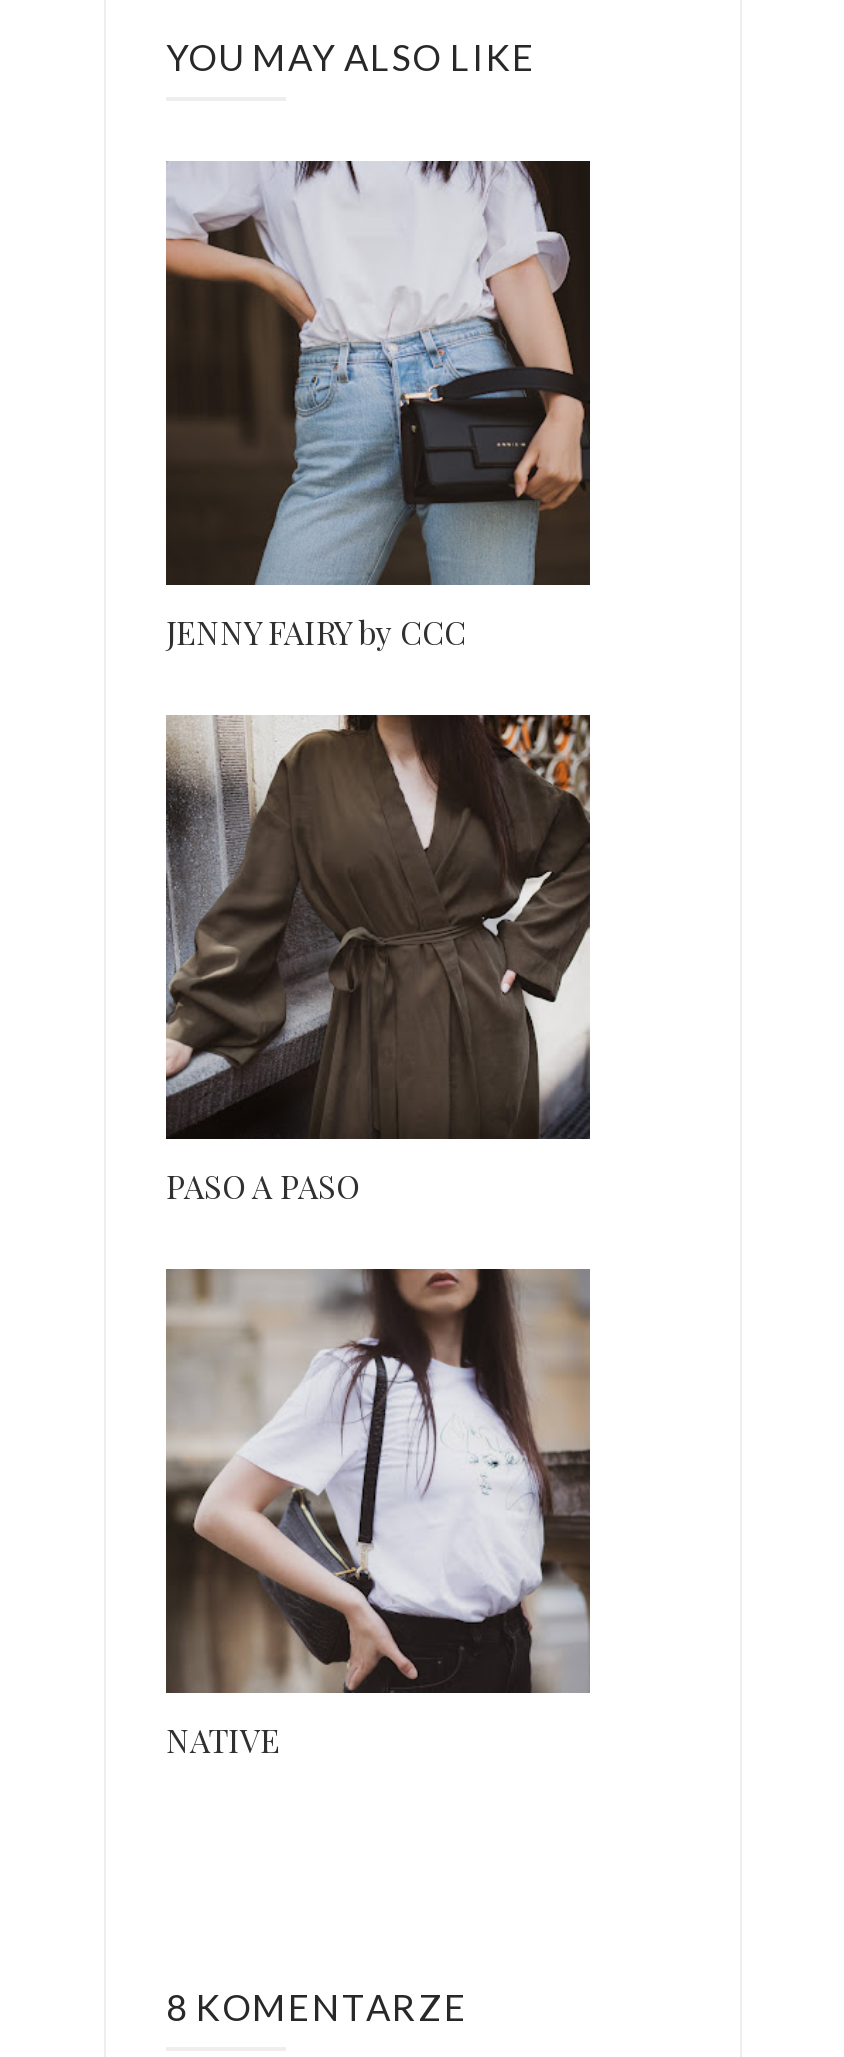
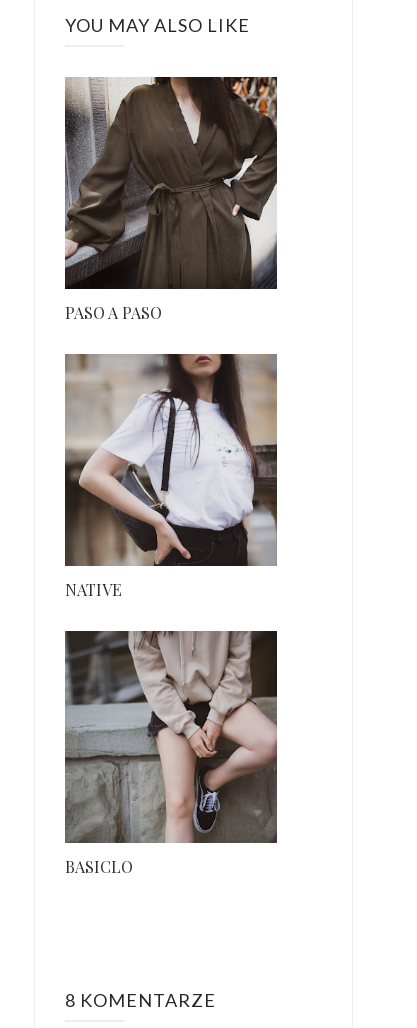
[164,159,592,653] [image] | JENNY FAIRY by CCC -> none
moved [162,711,594,1761] -> [63,75,279,600]: [image] | PASO A PASO | NATIVE
none -> [64,631,278,877] [image] | BASICLO

